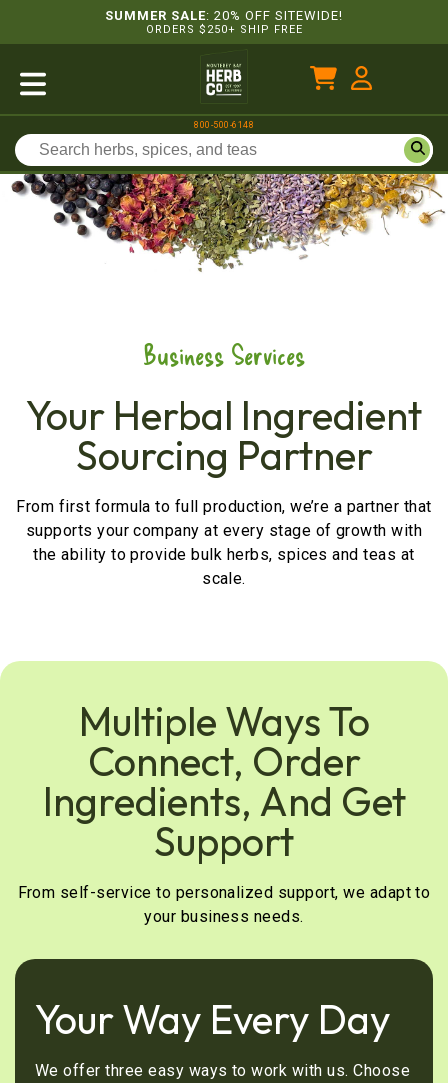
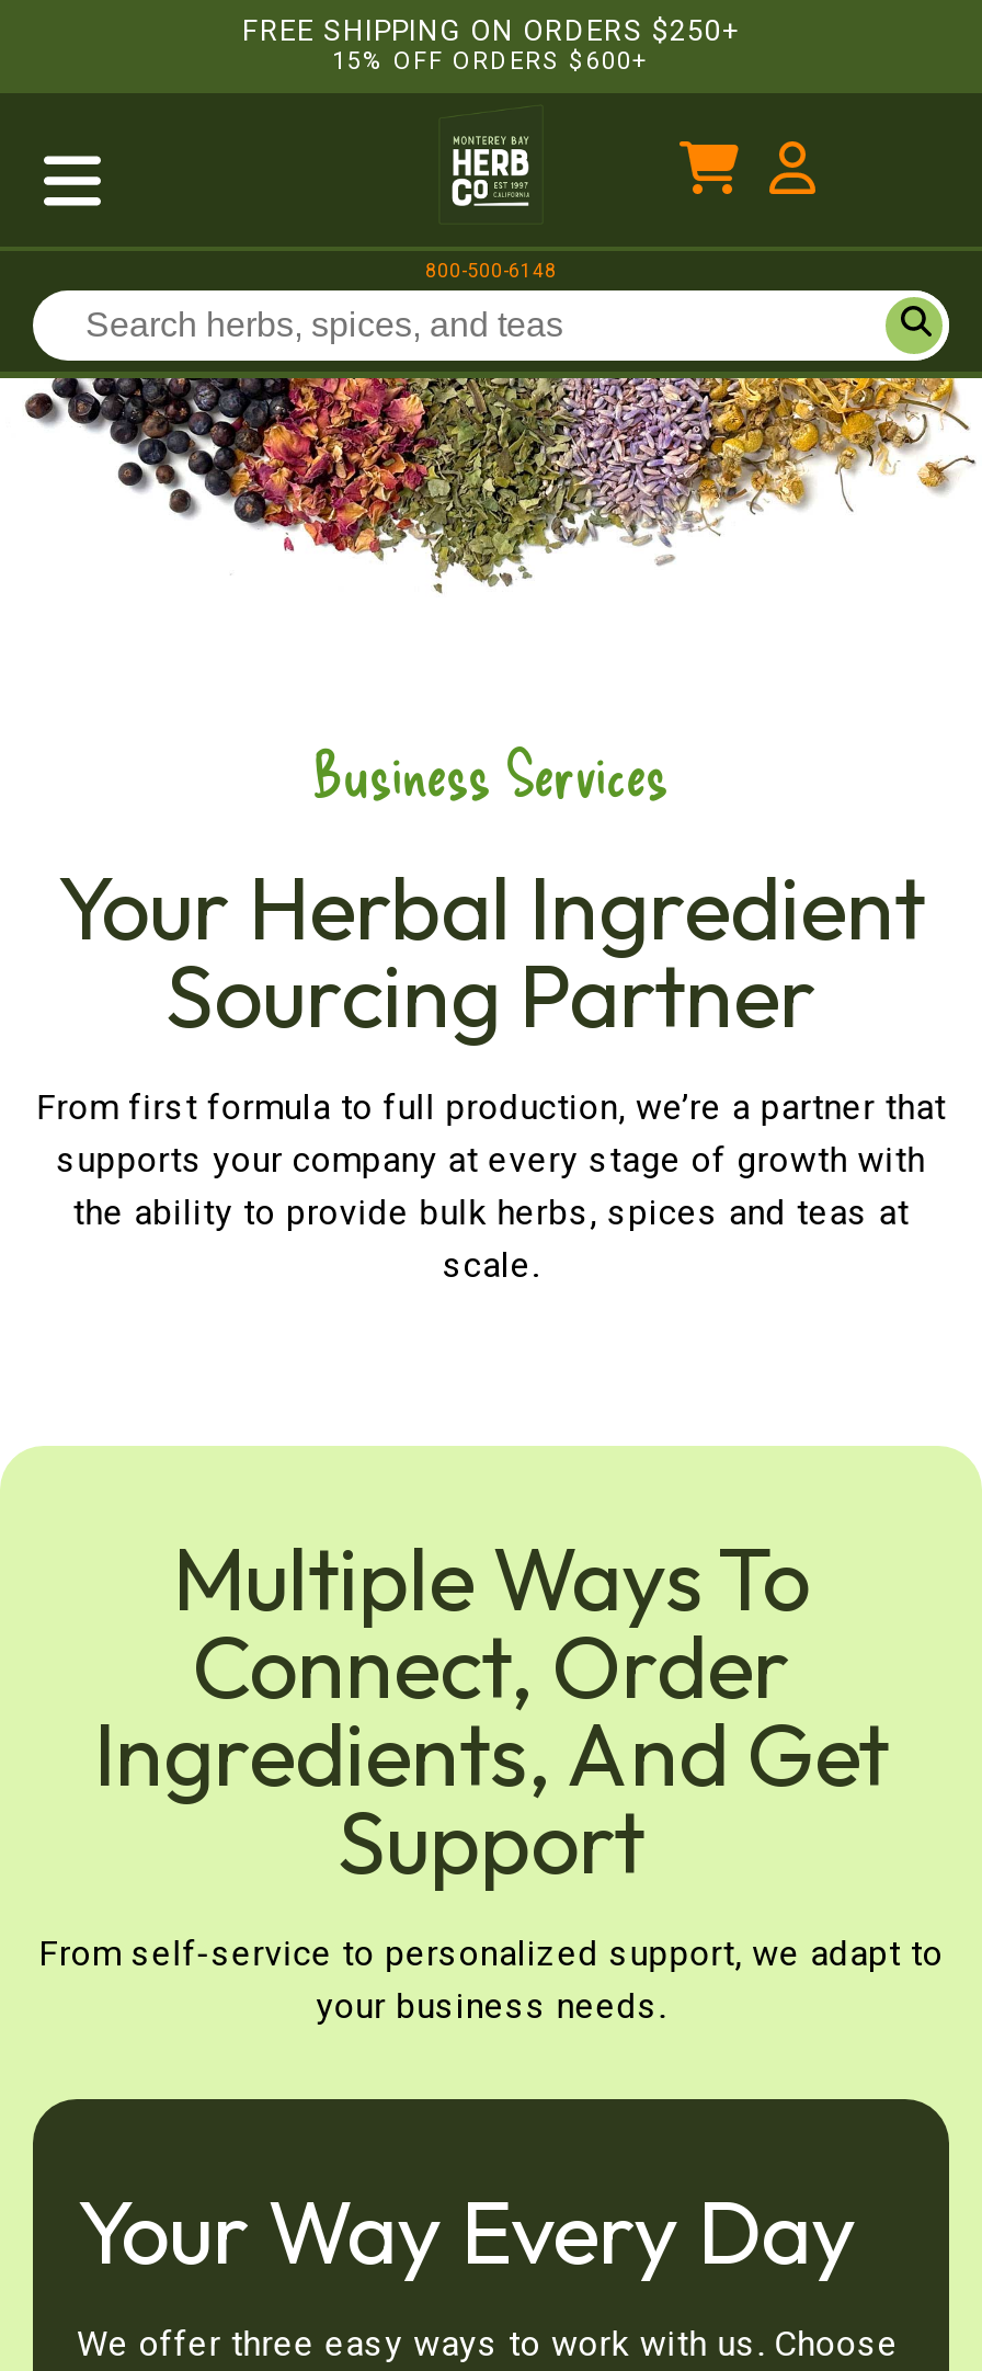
[105,8,343,36] SUMMER SALE: 20% OFF SITEWIDE! | ORDERS $250+ SHIP FREE -> [242,14,740,76] FREE SHIPPING ON ORDERS $250+ | 15% OFF ORDERS $600+

